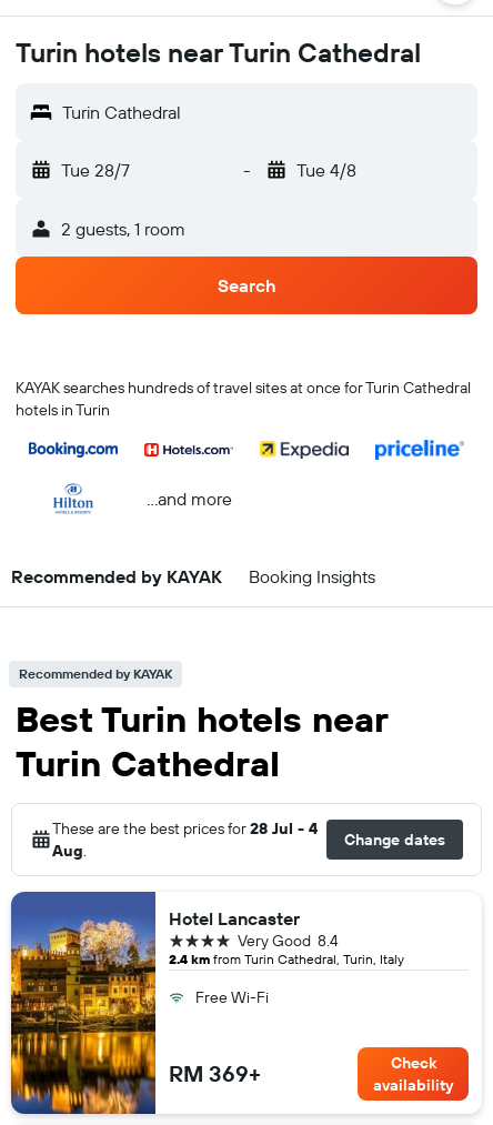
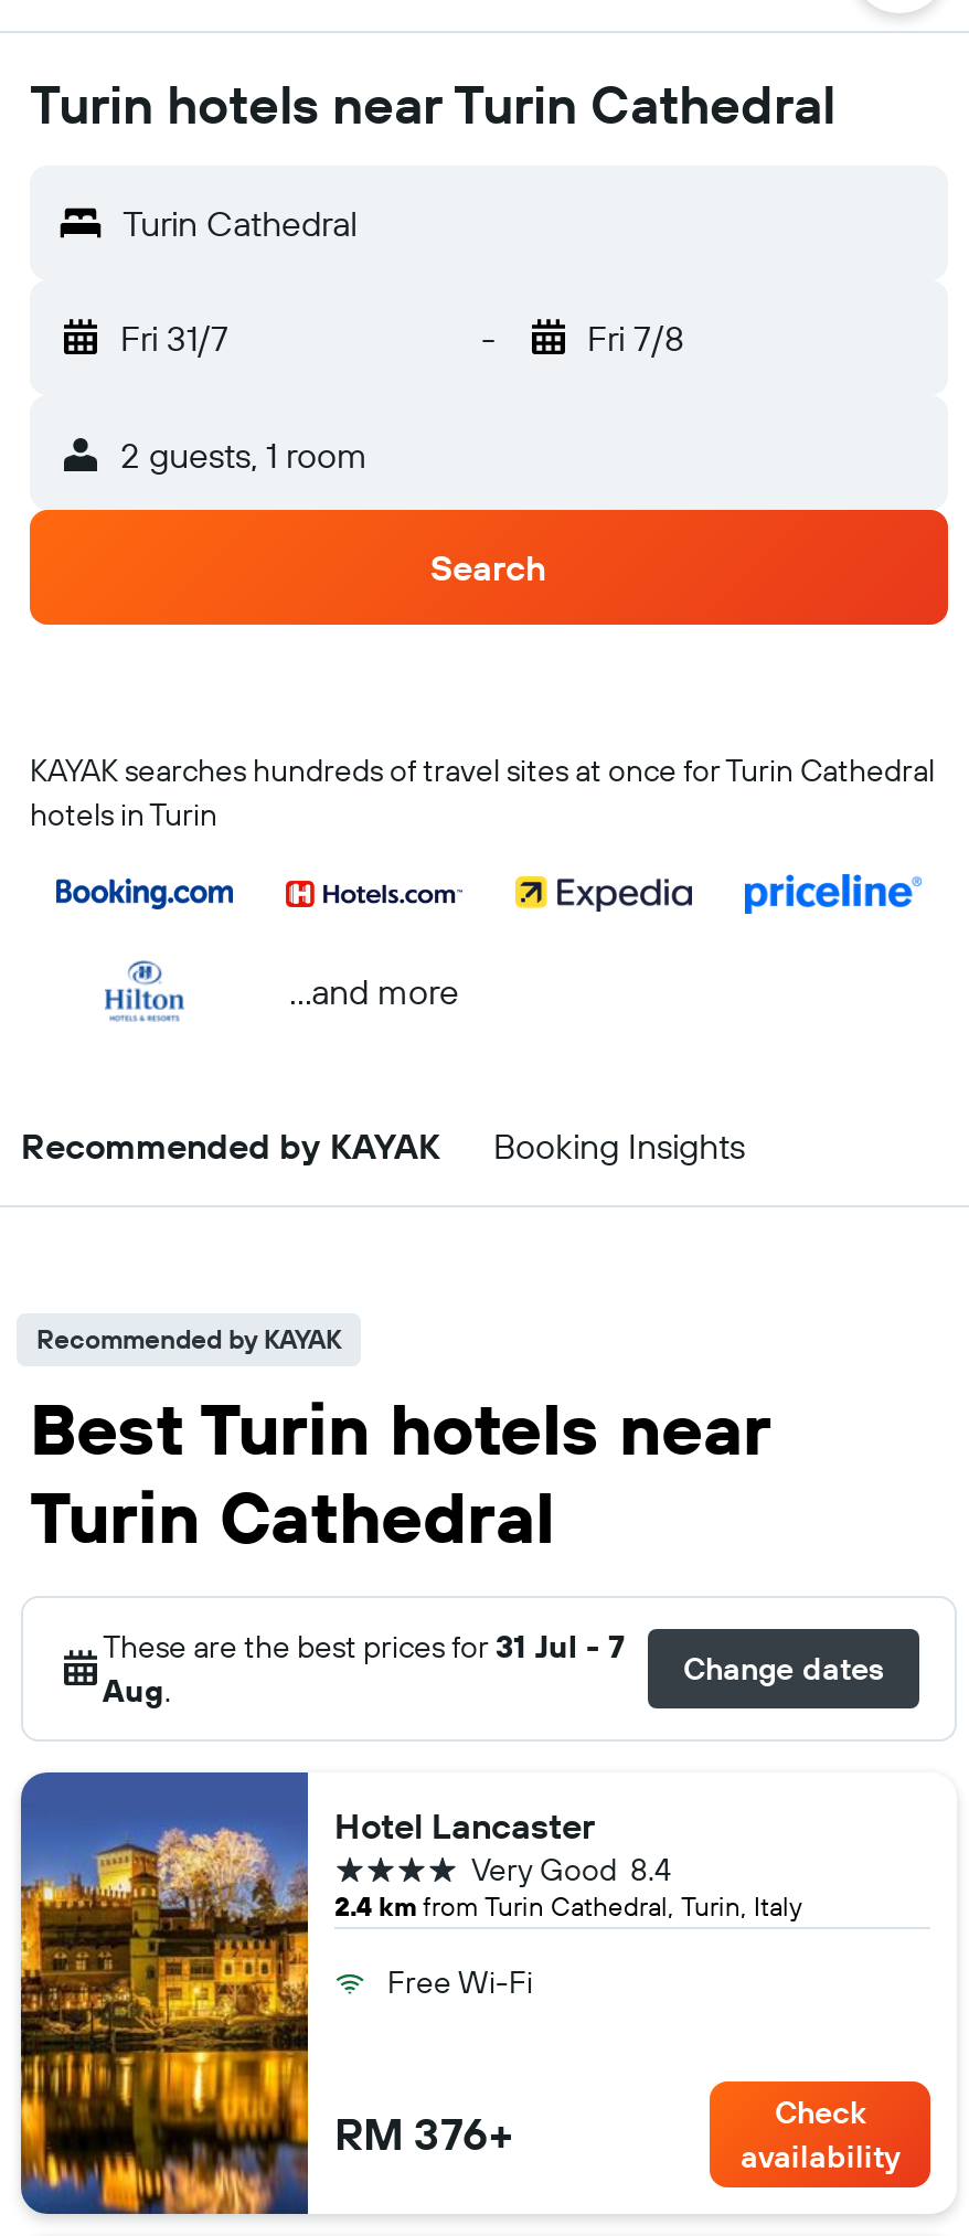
[61,159,130,181] Tue 28/7 -> [120,316,228,360] Fri 31/7
[296,159,356,181] Tue 4/8 -> [587,316,684,360] Fri 7/8
[52,818,318,838] These are the best prices for 28 Jul - 4 -> [103,1627,626,1667] These are the best prices for 31 Jul - 7
[169,1059,261,1087] RM 369+ -> [334,2106,513,2161] RM 376+

